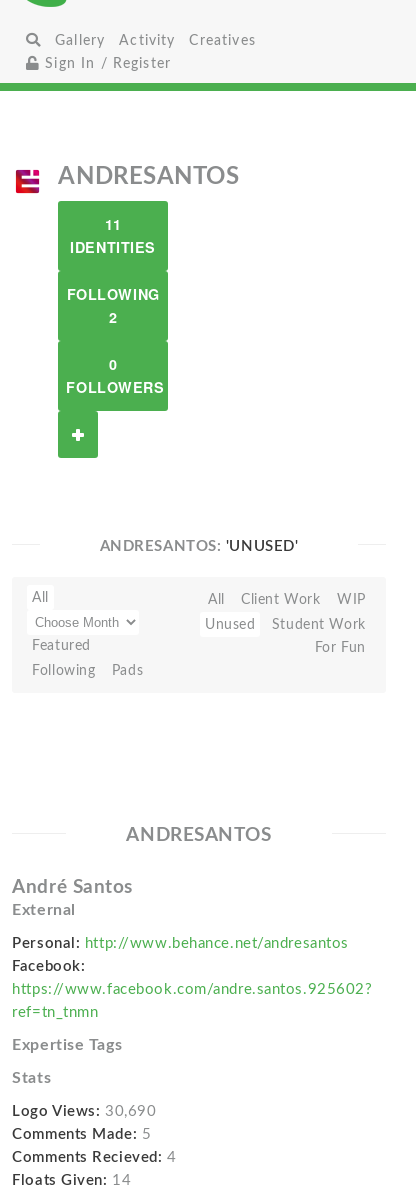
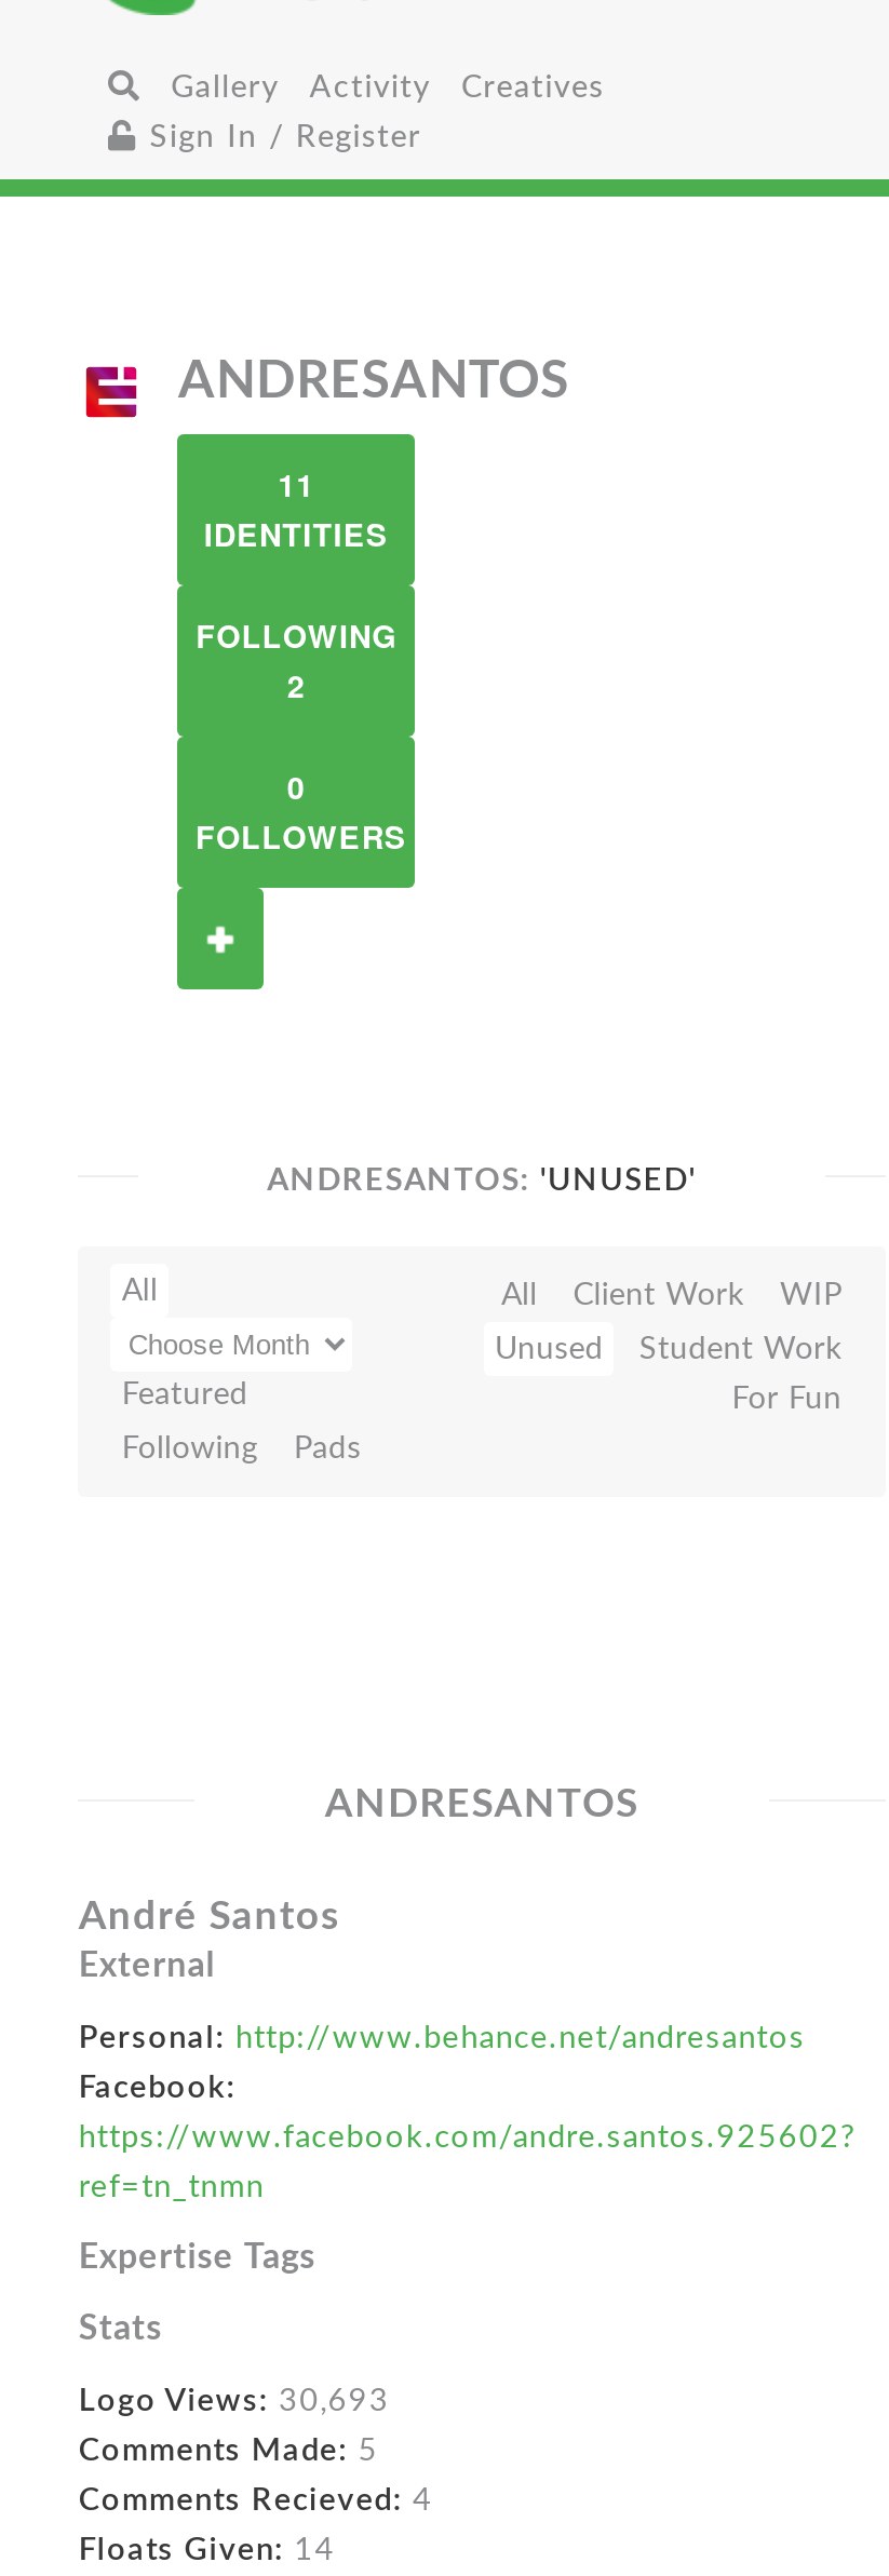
[12,1104,156,1119] Logo Views: 30,690 -> [78,2385,390,2417] Logo Views: 30,693

